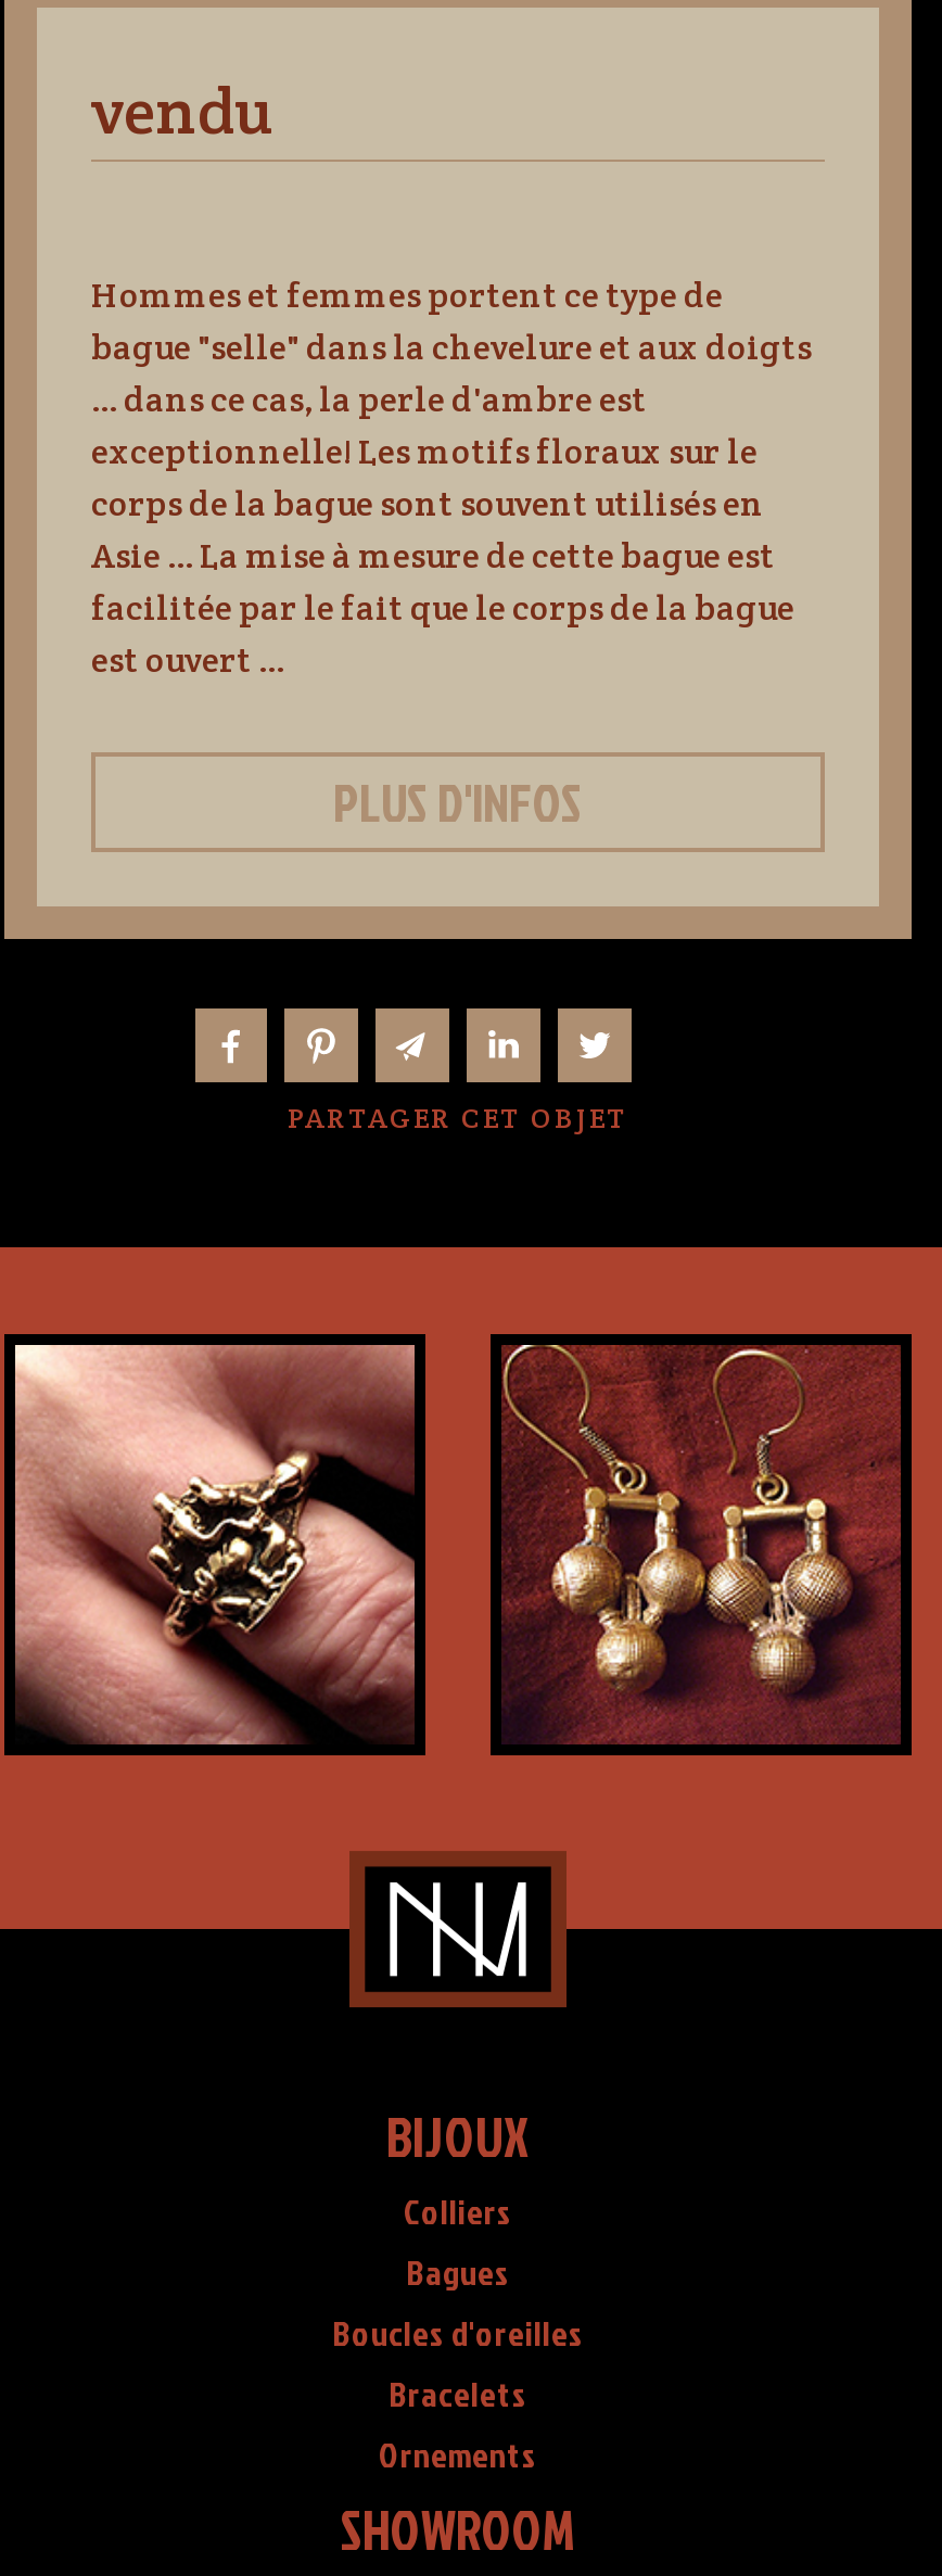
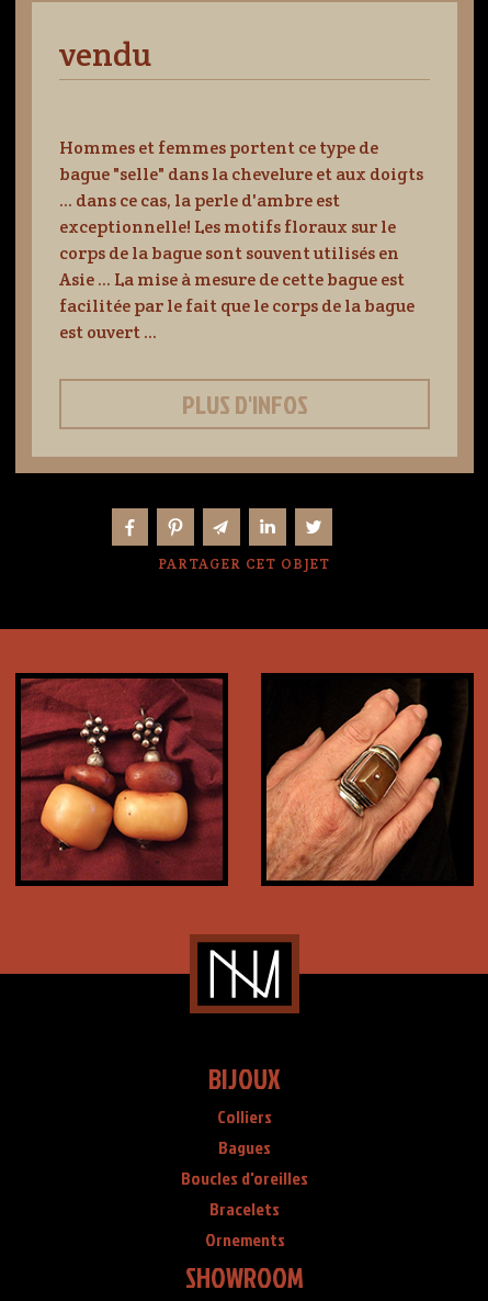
[13,1343,417,1744] [image] -> [20,677,224,882] [image]
[499,1343,903,1747] [image] -> [265,678,468,882] [image]

